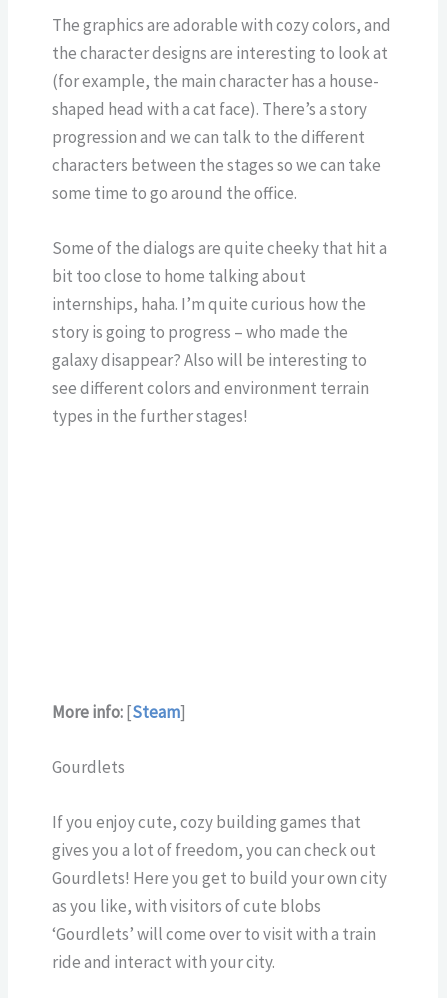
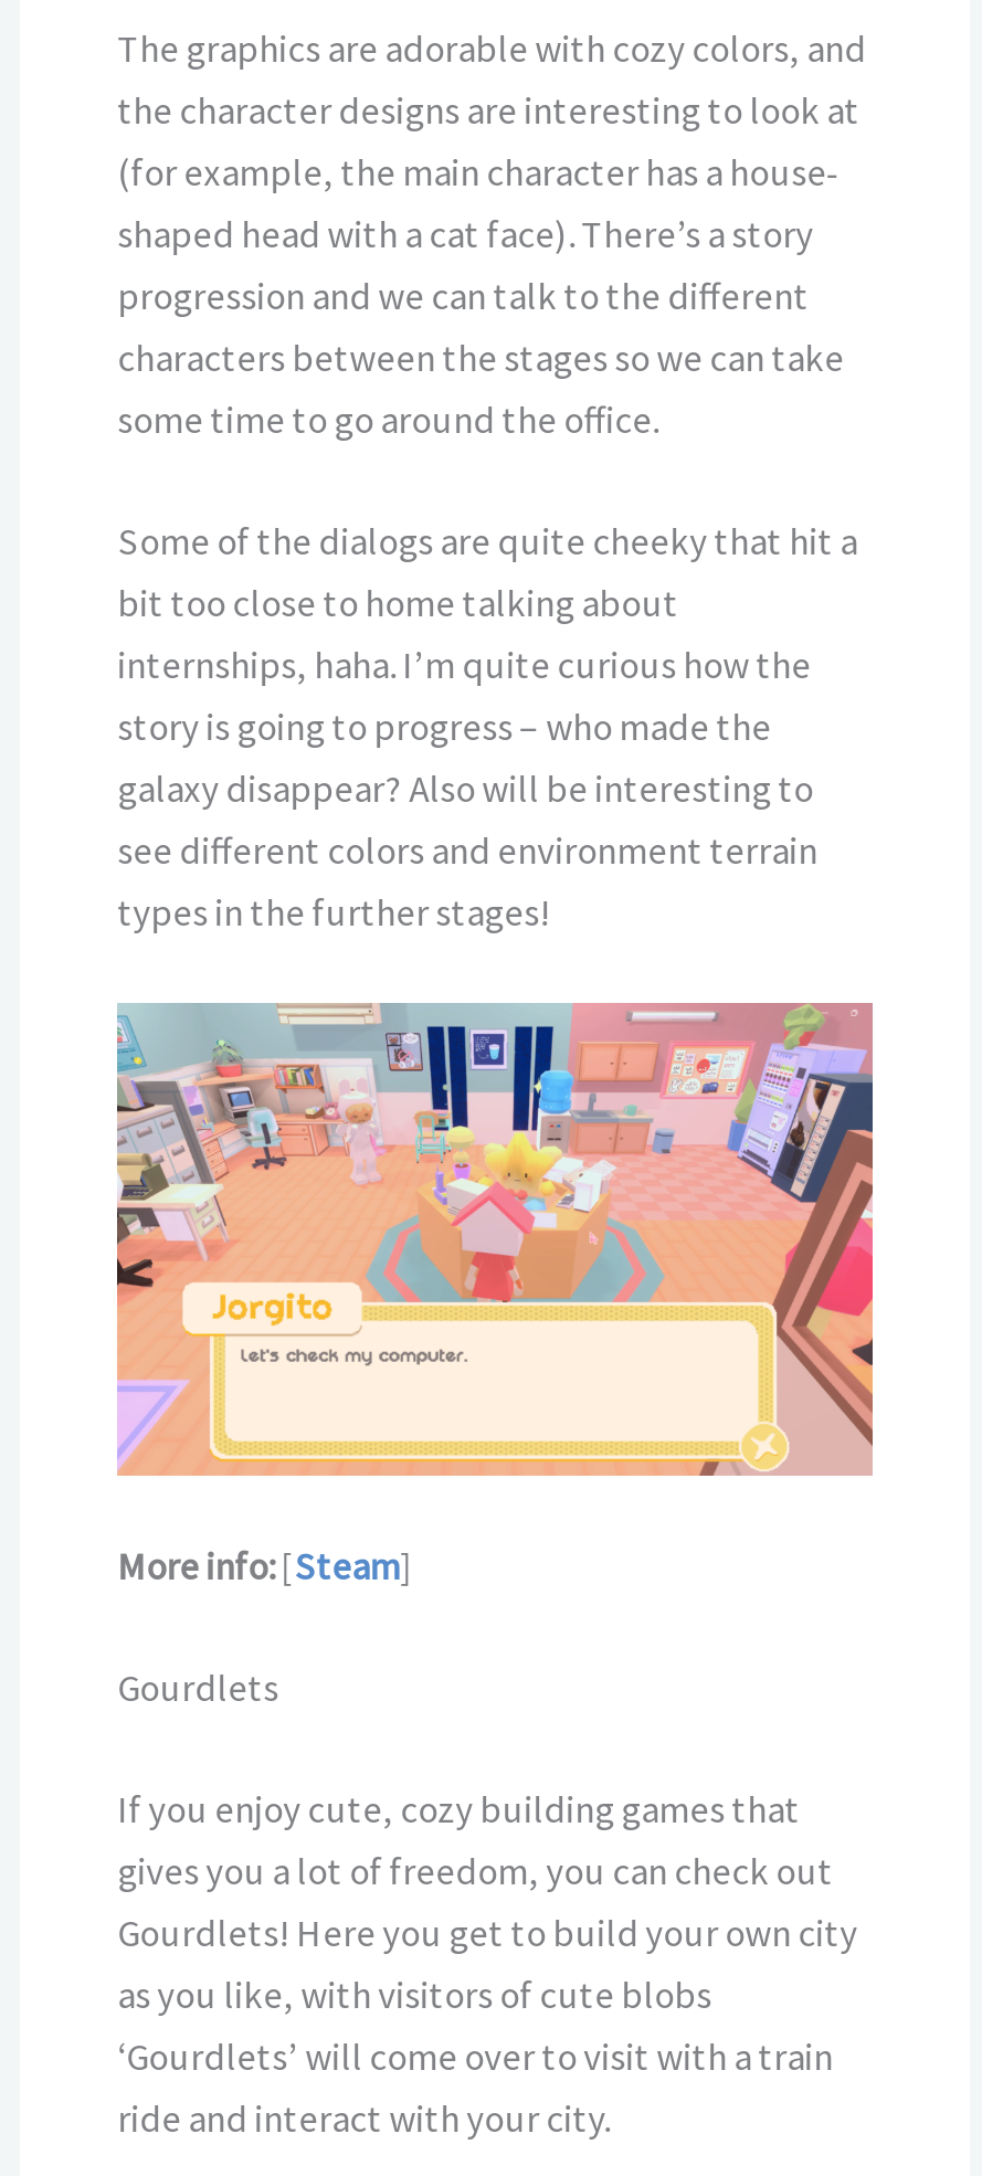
none -> [115,1001,875,1478] [image]

